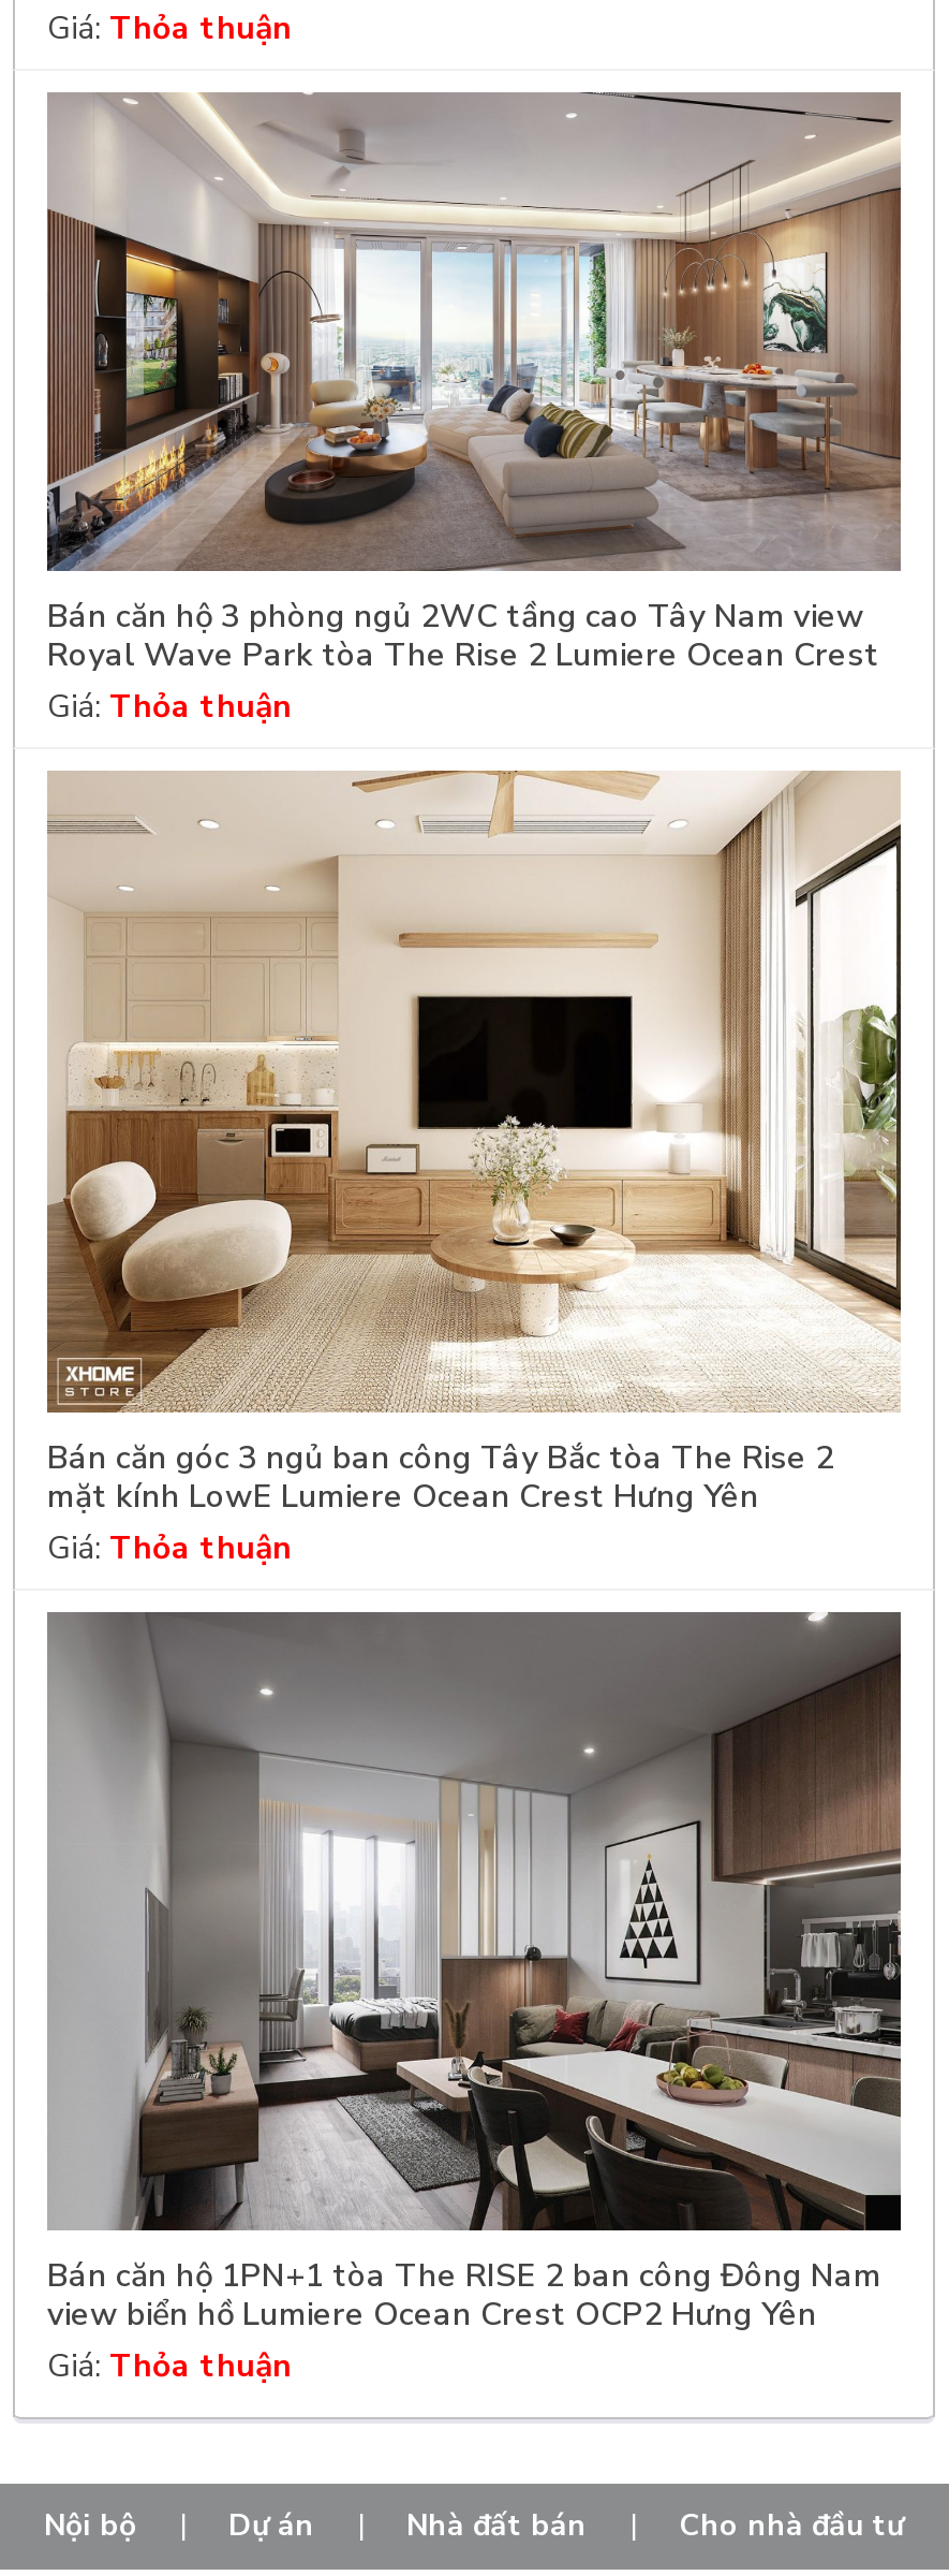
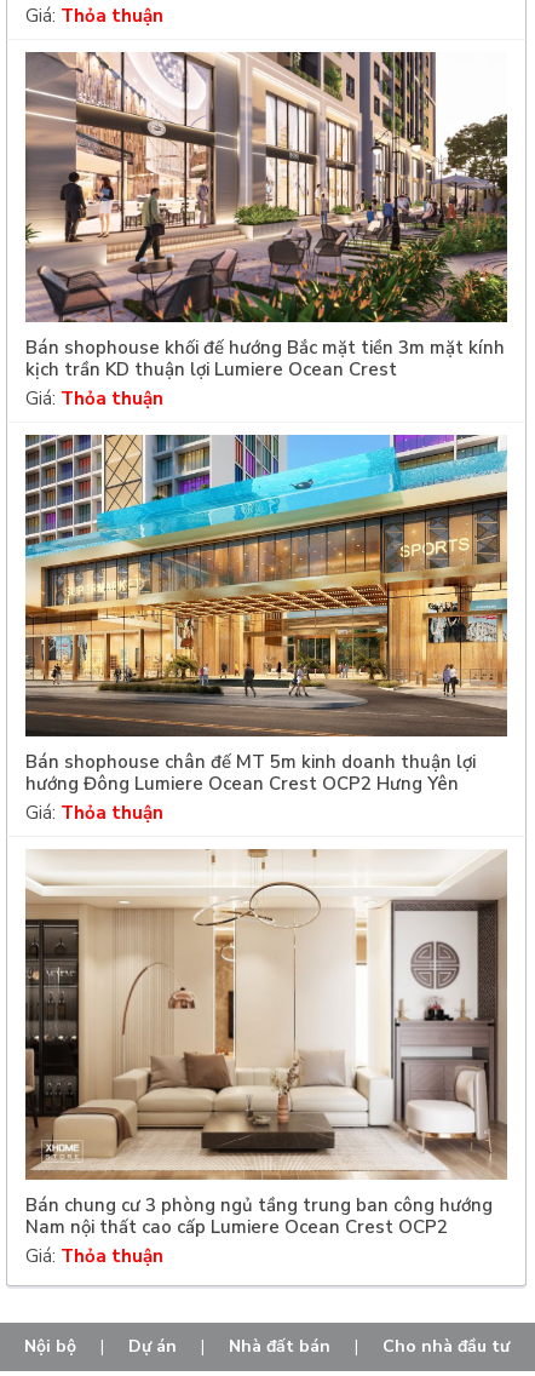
[47,90,903,677] [image] | Bán căn hộ 3 phòng ngủ 2WC tầng cao Tây Nam view | Royal Wave Park tòa The Rise 2 Lumiere Ocean Crest -> [25,52,507,382] [image] | Bán shophouse khối đế hướng Bắc mặt tiền 3m mặt kính | kịch trần KD thuận lợi Lumiere Ocean Crest
[47,771,903,1518] [image] | Bán căn góc 3 ngủ ban công Tây Bắc tòa The Rise 2 | mặt kính LowE Lumiere Ocean Crest Hưng Yên -> [24,434,508,796] [image] | Bán shophouse chân đế MT 5m kinh doanh thuận lợi | hướng Đông Lumiere Ocean Crest OCP2 Hưng Yên
[47,1610,901,2335] [image] | Bán căn hộ 1PN+1 tòa The RISE 2 ban công Đông Nam | view biển hồ Lumiere Ocean Crest OCP2 Hưng Yên -> [25,849,507,1239] [image] | Bán chung cư 3 phòng ngủ tầng trung ban công hướng | Nam nội thất cao cấp Lumiere Ocean Crest OCP2

